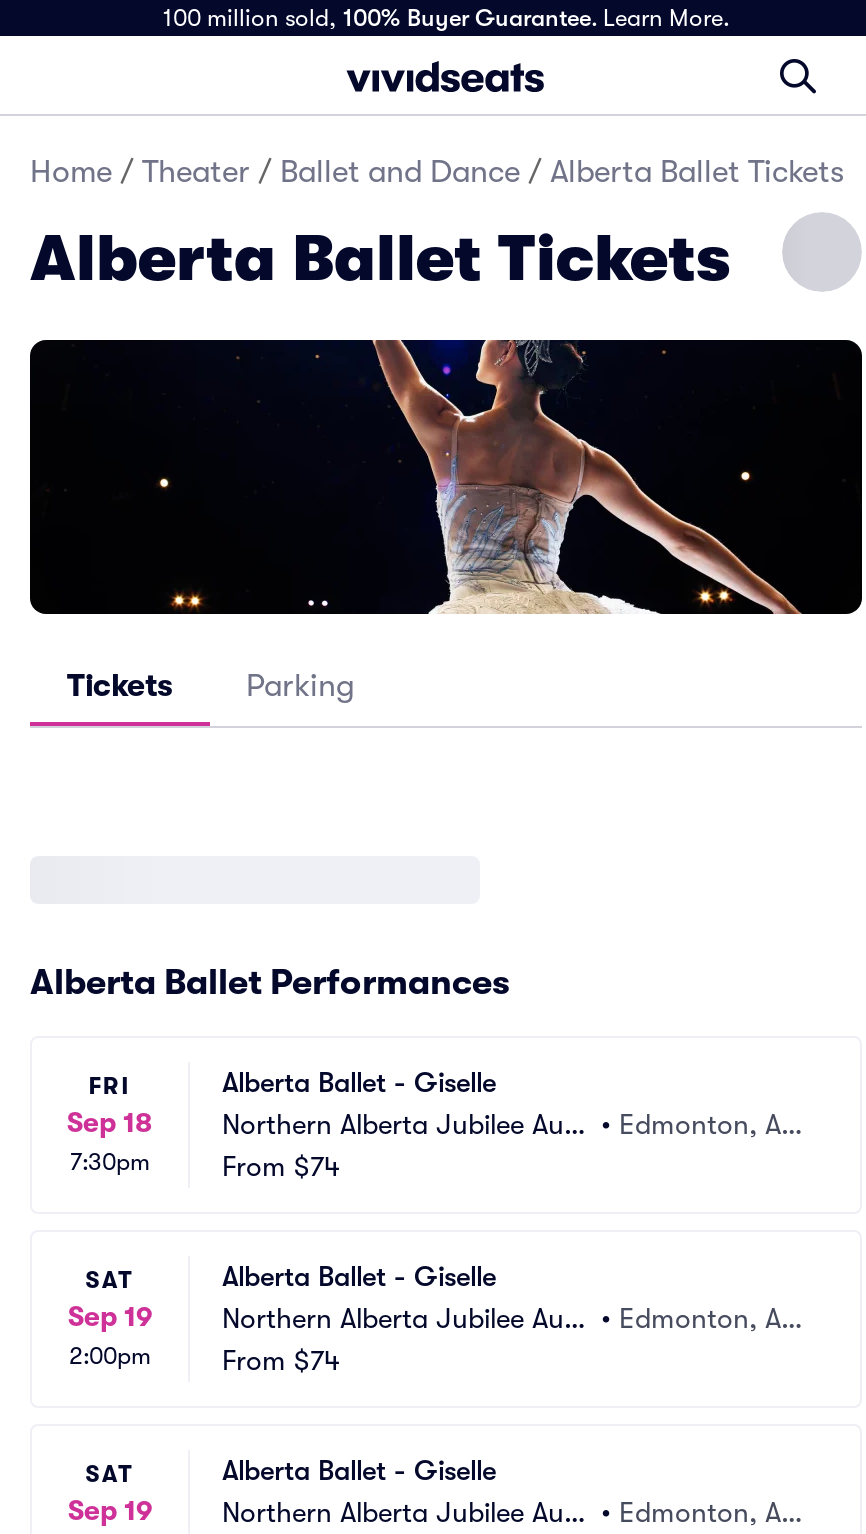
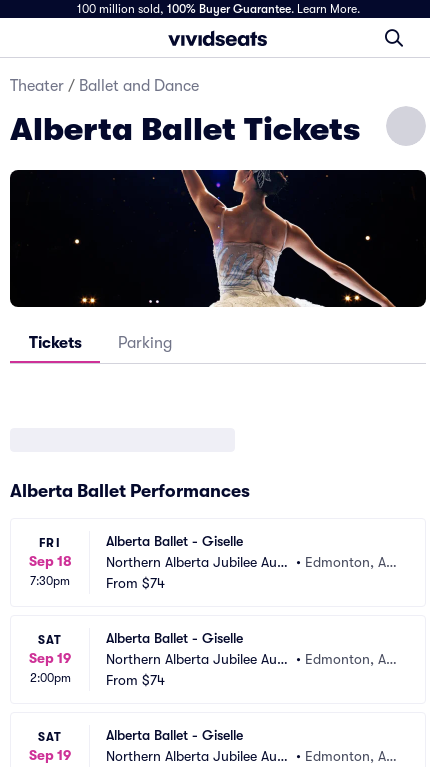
[30,154,844,190] Home / Theater / Ballet and Dance / Alberta Ballet Tickets -> [10,77,199,95] Theater / Ballet and Dance

